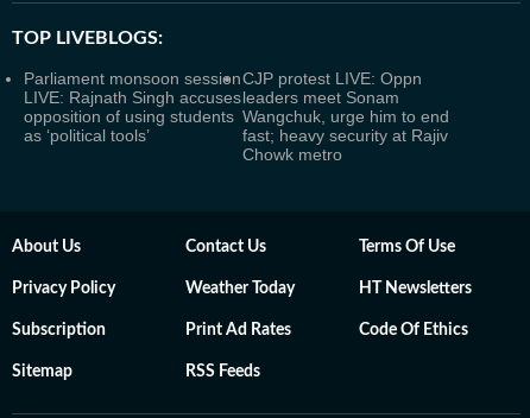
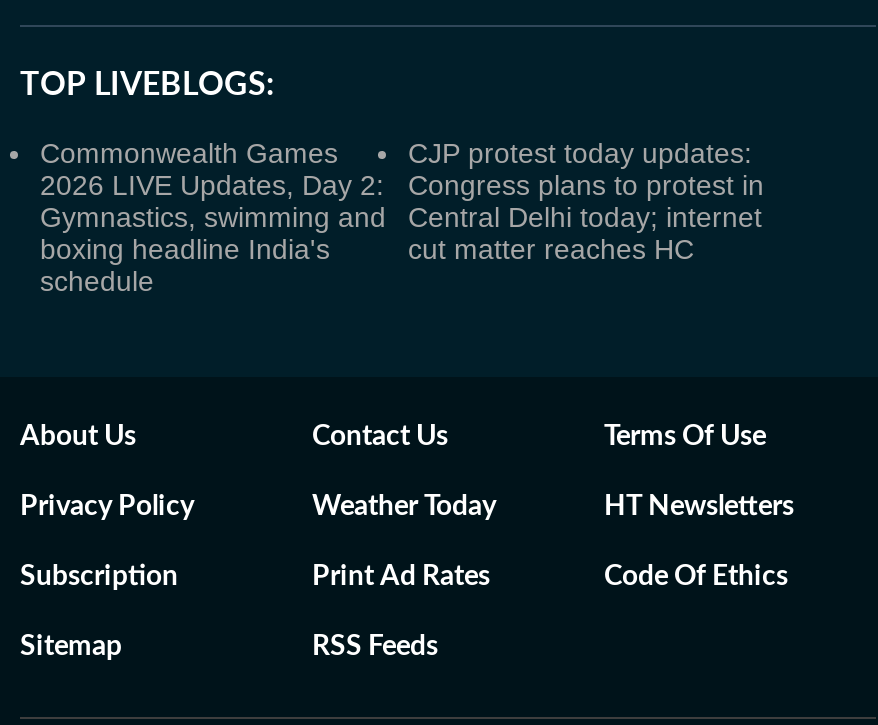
[24,69,241,145] Parliament monsoon session | LIVE: Rajnath Singh accuses | opposition of using students | as ‘political tools’ -> [40,137,386,297] Commonwealth Games | 2026 LIVE Updates, Day 2: | Gymnastics, swimming and | boxing headline India's | schedule
[242,69,449,164] CJP protest LIVE: Oppn | leaders meet Sonam | Wangchuk, urge him to end | fast; heavy security at Rajiv | Chowk metro -> [408,137,764,265] CJP protest today updates: | Congress plans to protest in | Central Delhi today; internet | cut matter reaches HC

